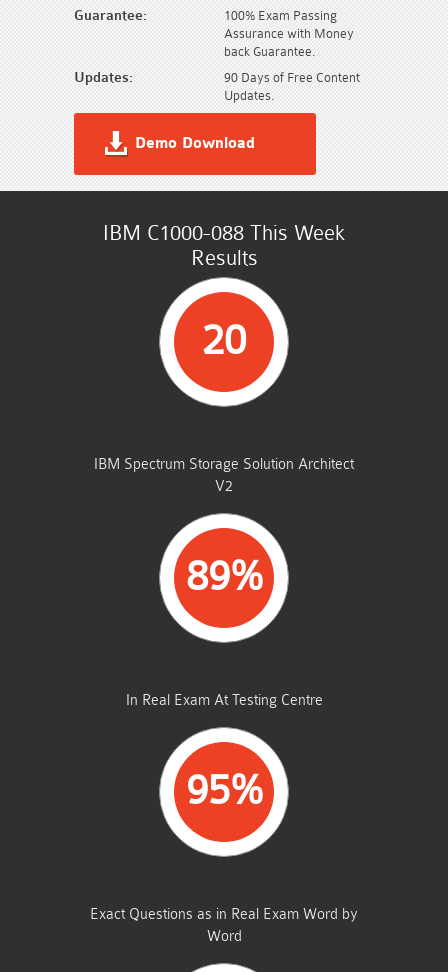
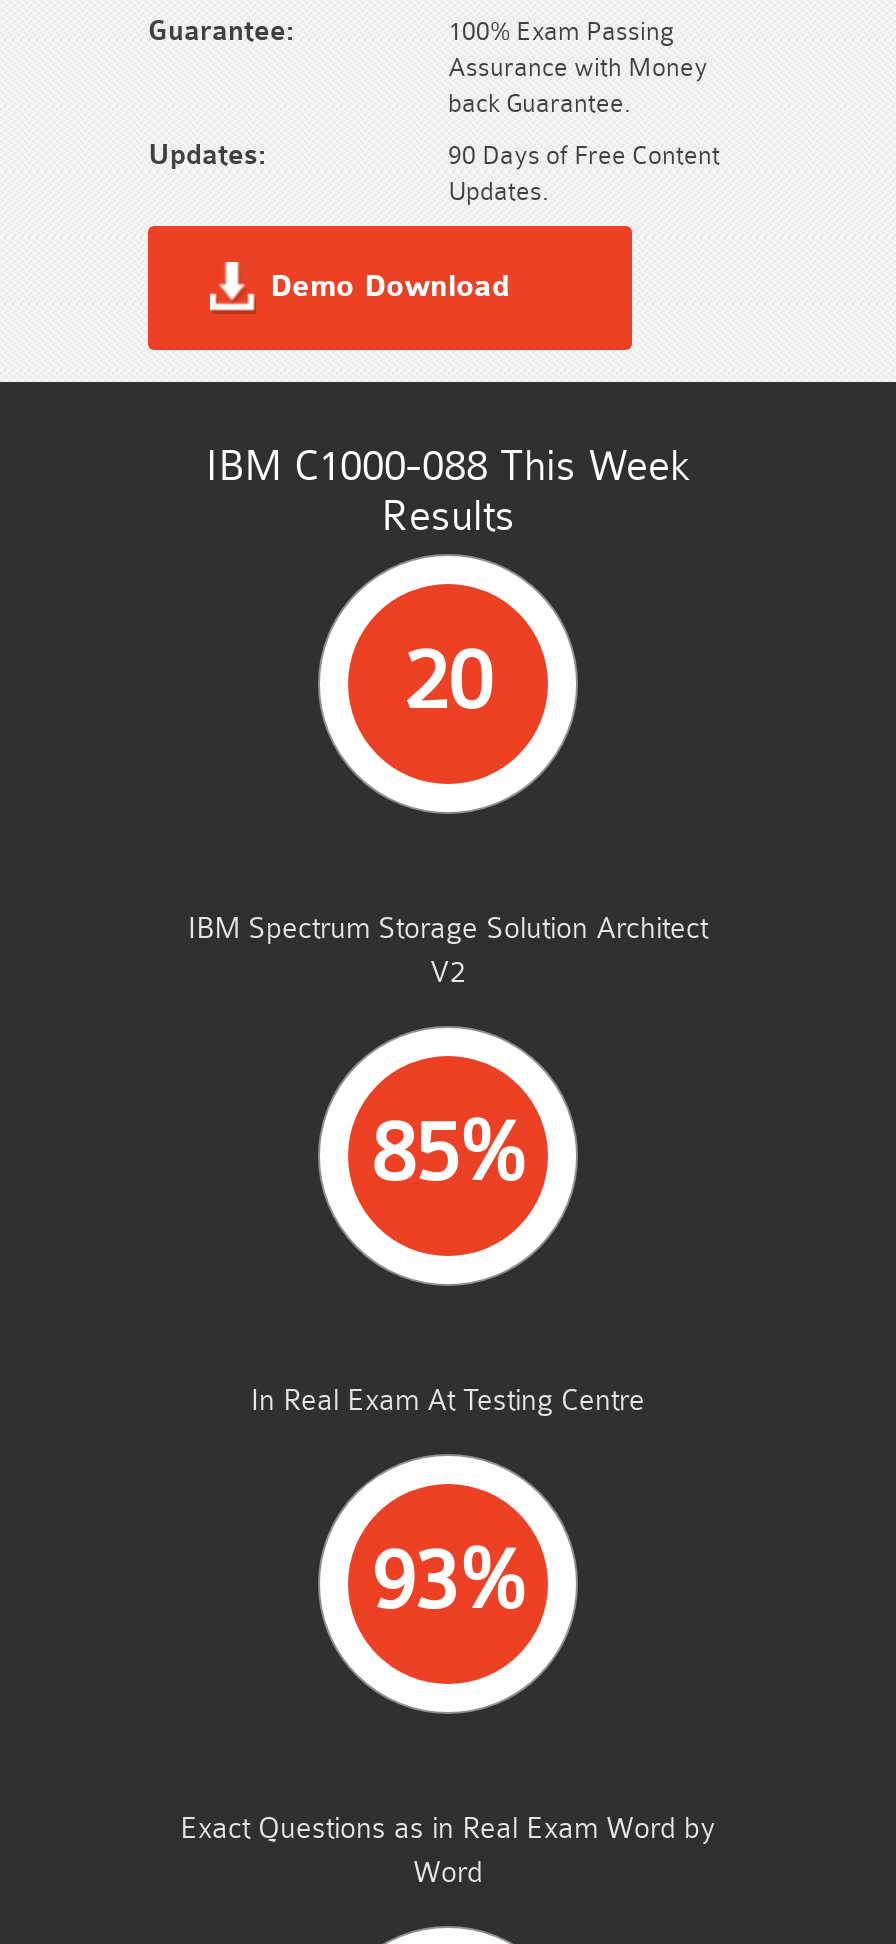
[185,552,262,600] 89% -> [371,1104,525,1200] 85%
[185,766,262,814] 95% -> [371,1532,525,1628] 93%

